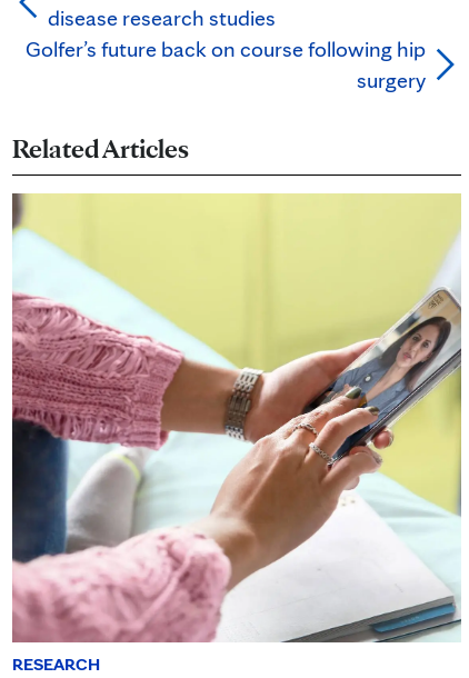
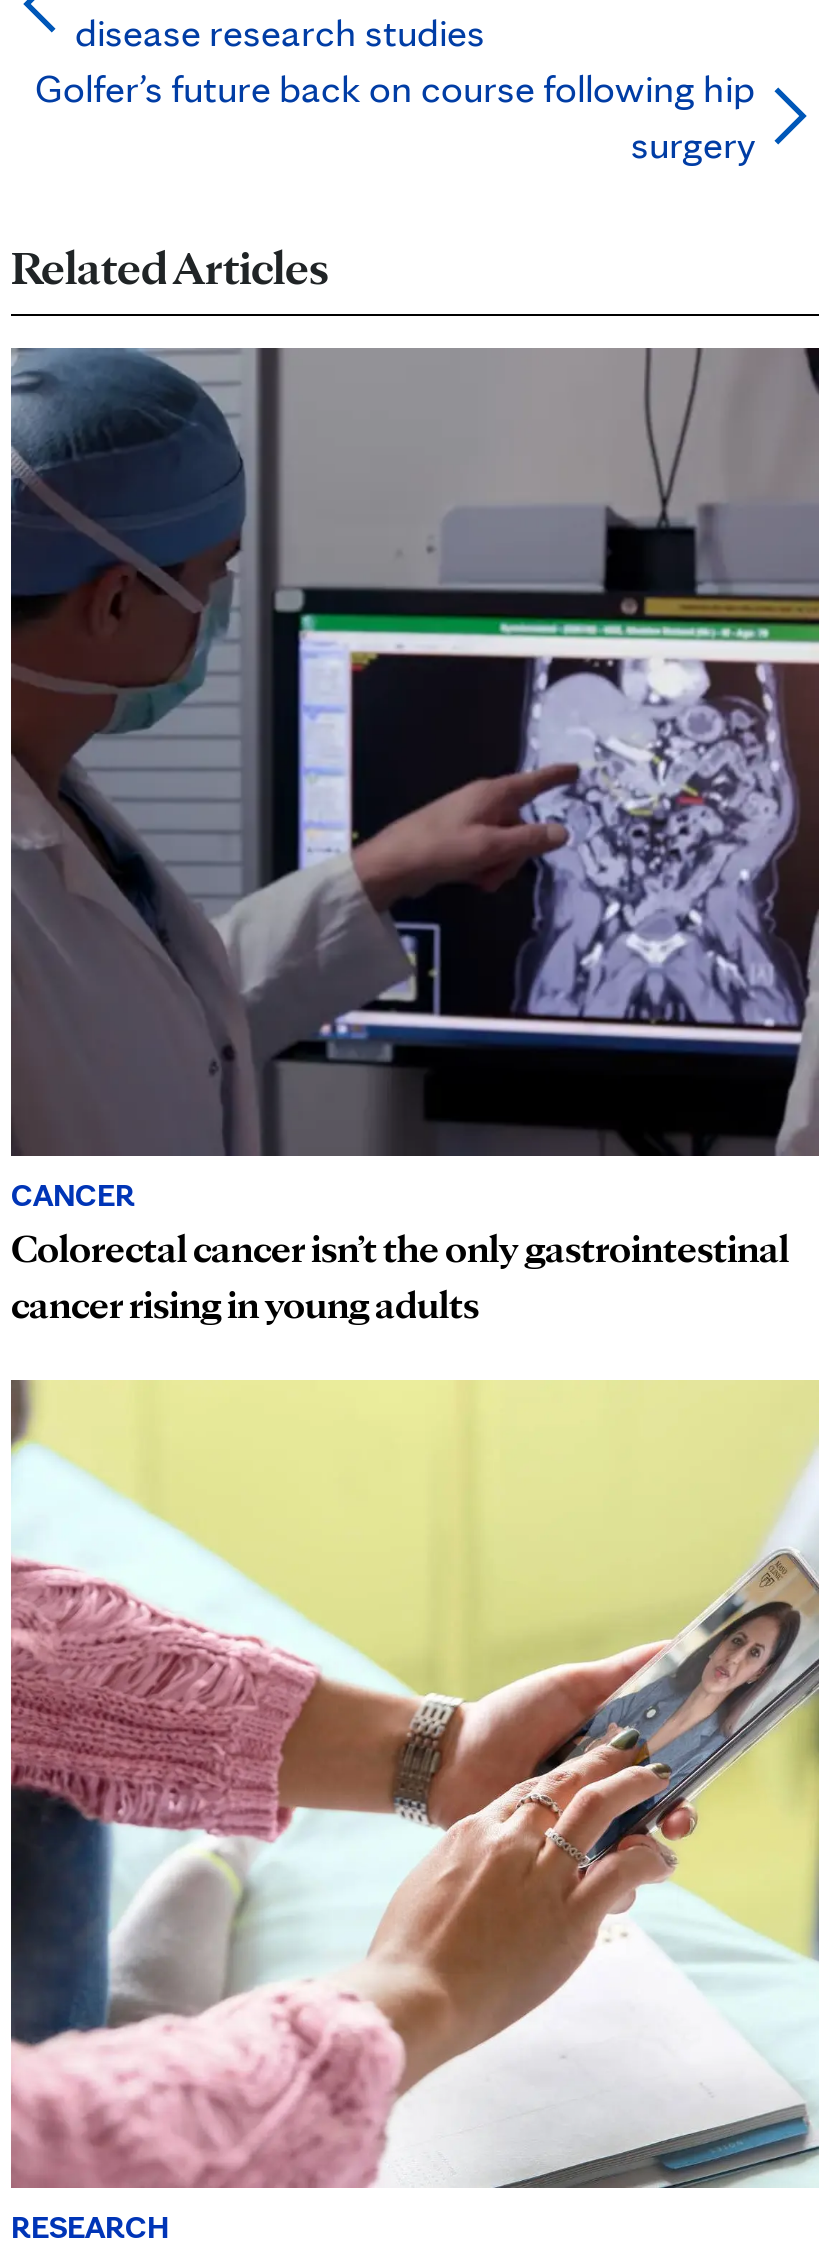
none -> [9,346,821,1327] [image] | CANCER | Colorectal cancer isn’t the only gastrointestinal | cancer rising in young adults

